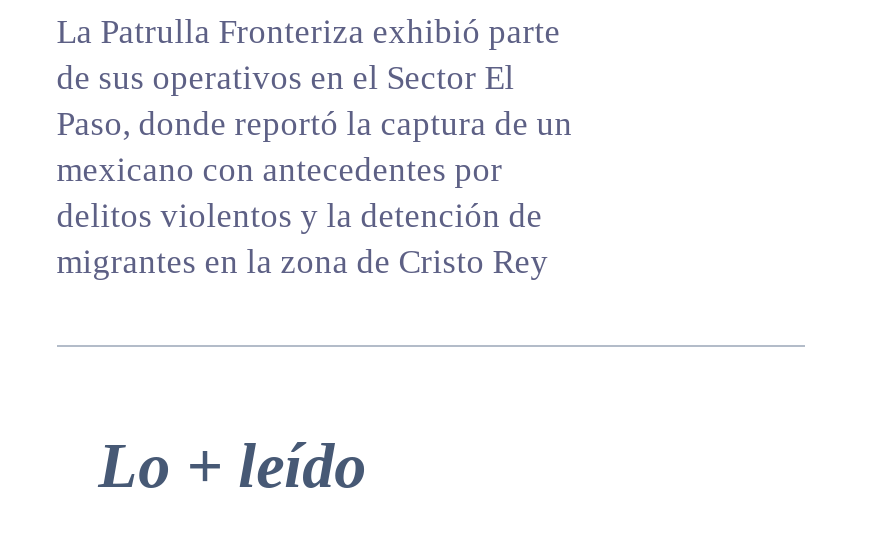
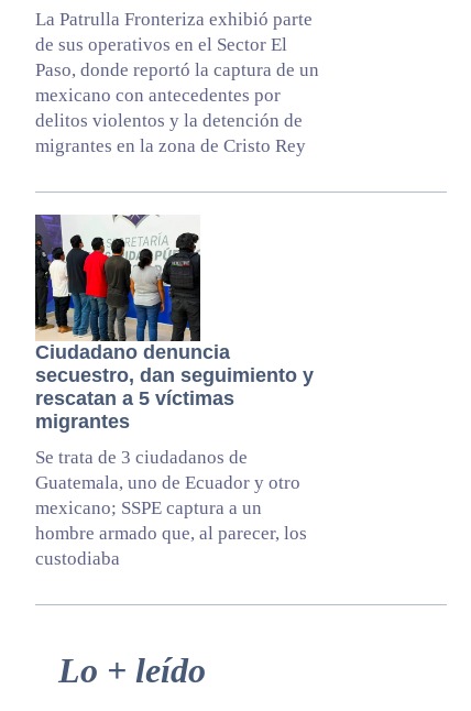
none -> [34,214,313,569] [image] | Ciudadano denuncia | secuestro, dan seguimiento y | rescatan a 5 víctimas | migrantes | Se trata de 3 ciudadanos de | Guatemala, uno de Ecuador y otro | mexicano; SSPE captura a un | hombre armado que, al parecer, los | custodiaba

